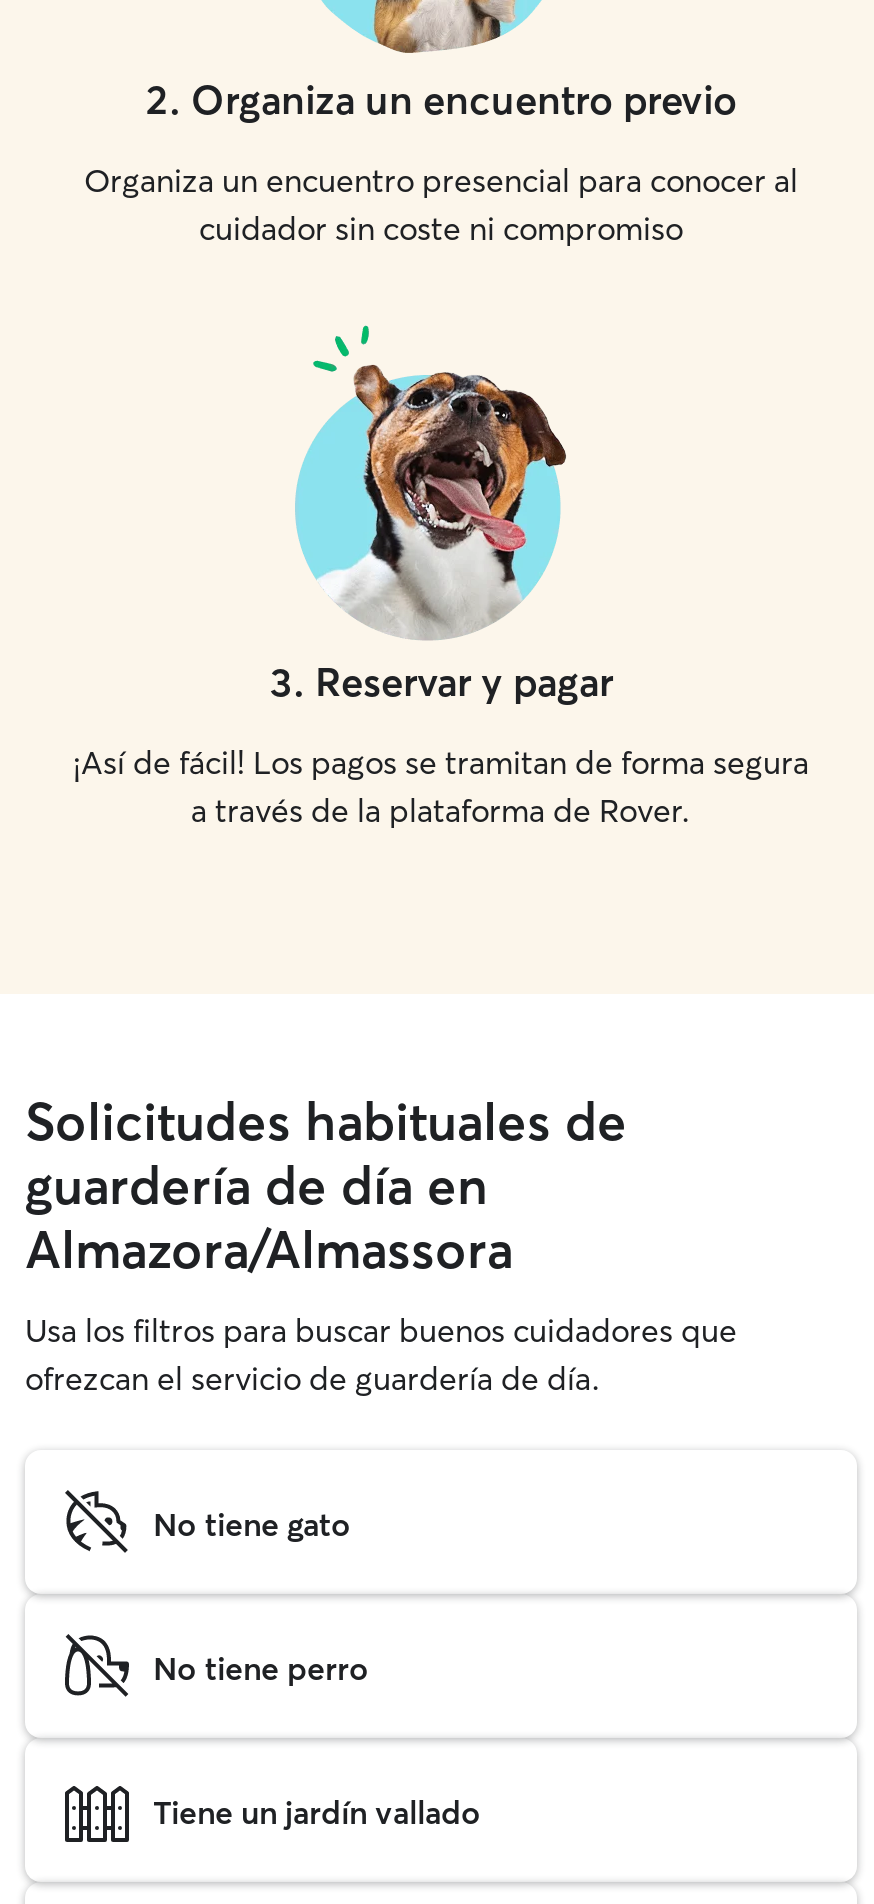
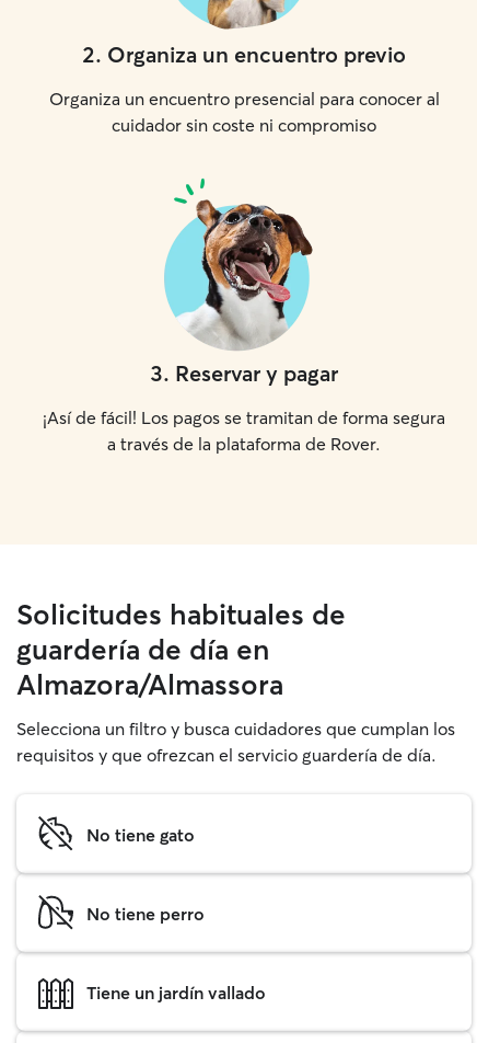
[25,1310,737,1398] Usa los filtros para buscar buenos cuidadores que | ofrezcan el servicio de guardería de día. -> [16,718,455,766] Selecciona un filtro y busca cuidadores que cumplan los | requisitos y que ofrezcan el servicio guardería de día.

